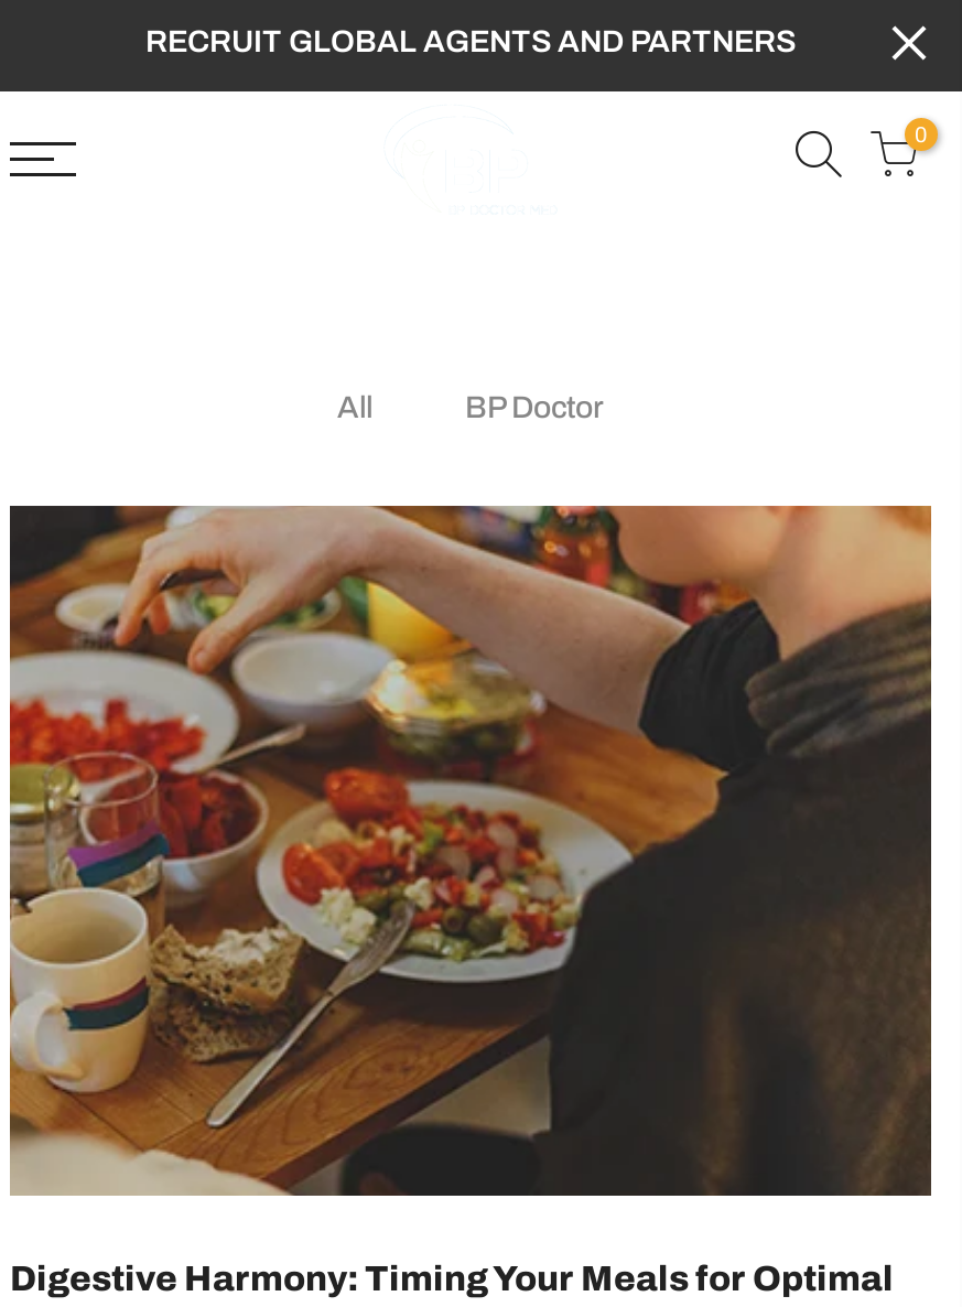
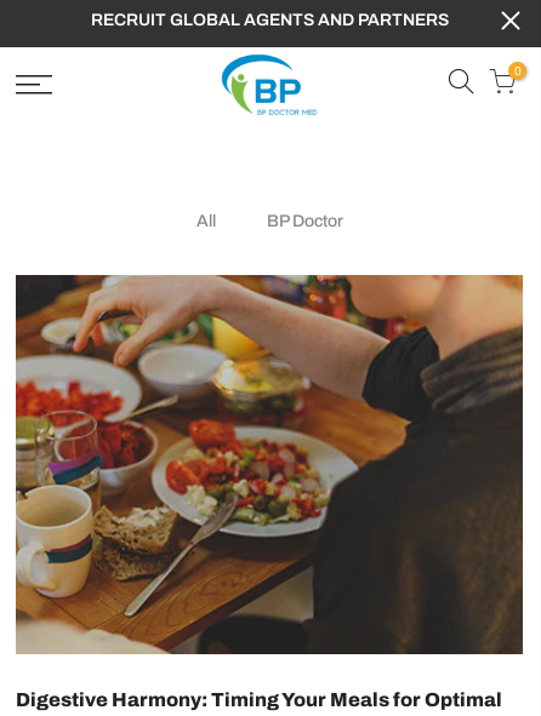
none -> [221,53,318,116] [image]

